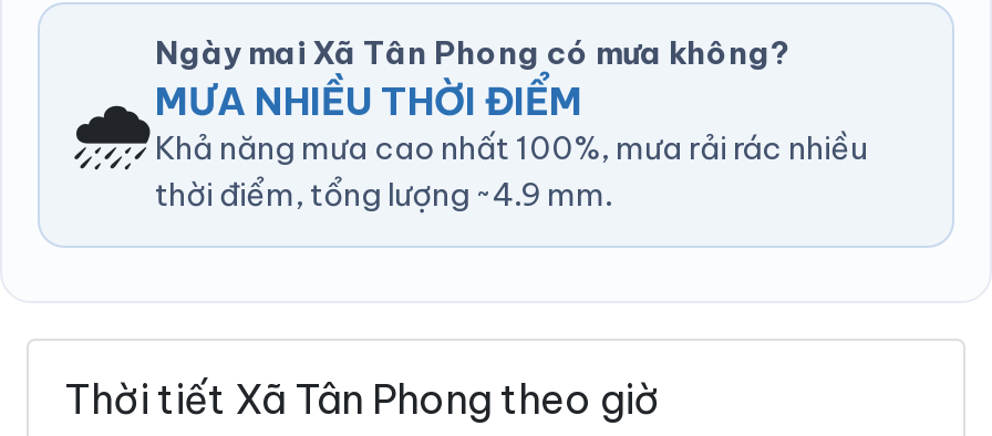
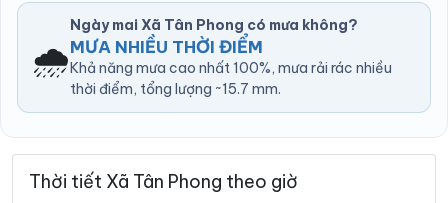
[155,176,611,216] thời điểm, tổng lượng ~4.9 mm. -> [70,80,281,98] thời điểm, tổng lượng ~15.7 mm.

